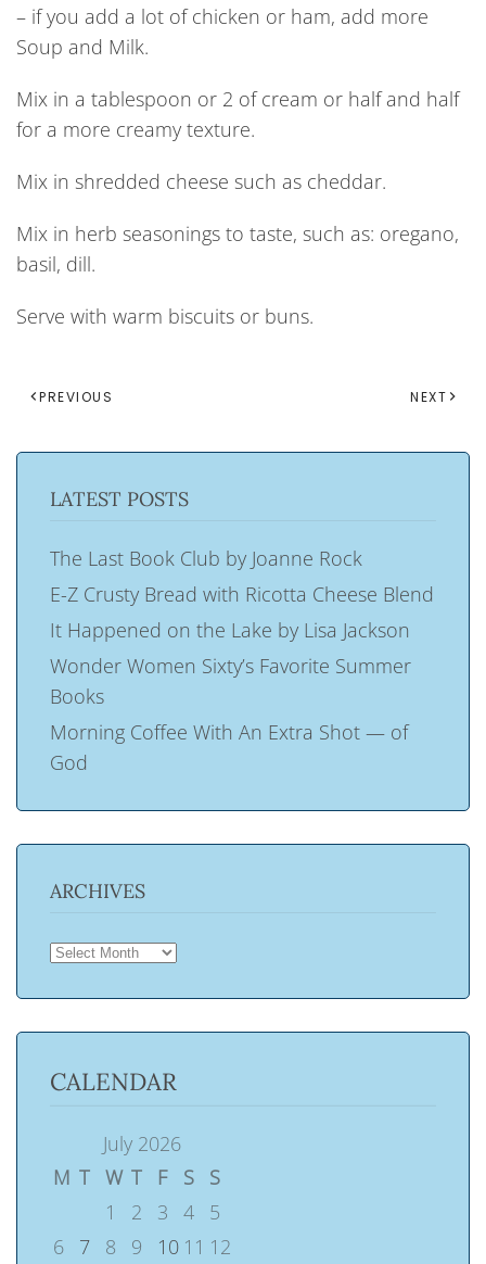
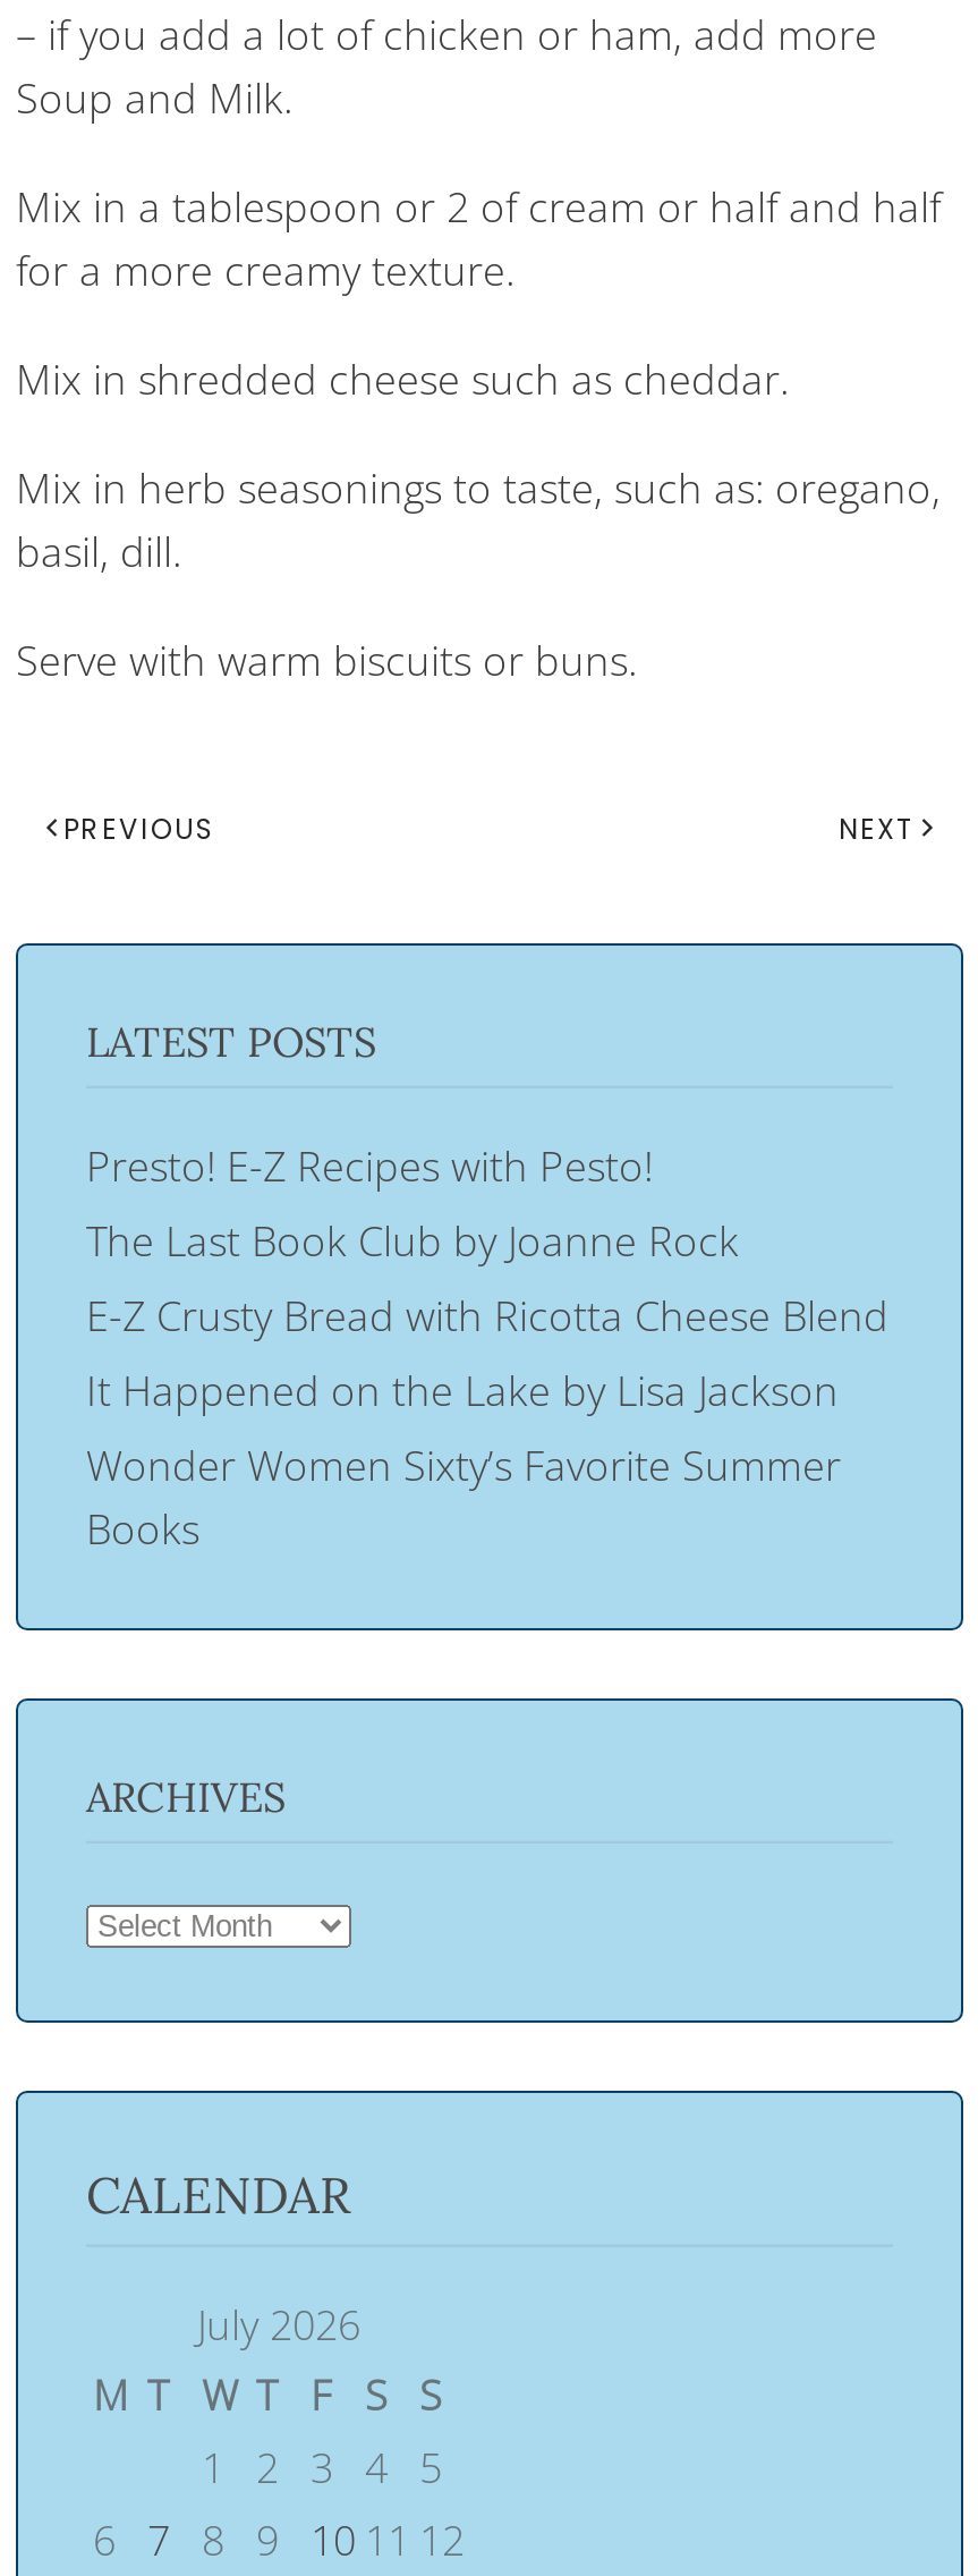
none -> [86,1138,653,1193] Presto! E-Z Recipes with Pesto!
moved [50,545,434,709] -> [86,1213,888,1555]: The Last Book Club by Joanne Rock | E-Z Crusty Bread with Ricotta Cheese Blend | It Happened on the Lake by Lisa Jackson | Wonder Women Sixty’s Favorite Summer | Books
[50,719,408,775] Morning Coffee With An Extra Shot — of | God -> none

